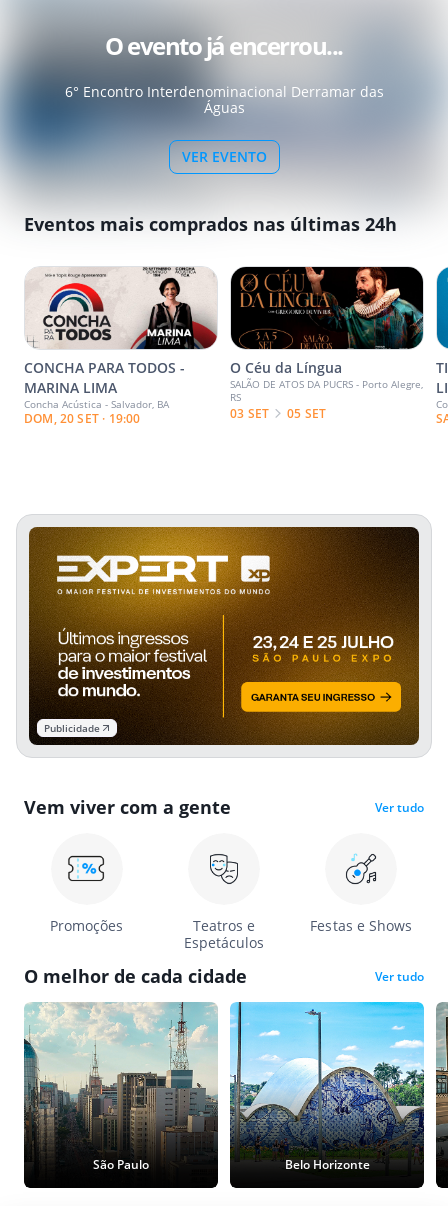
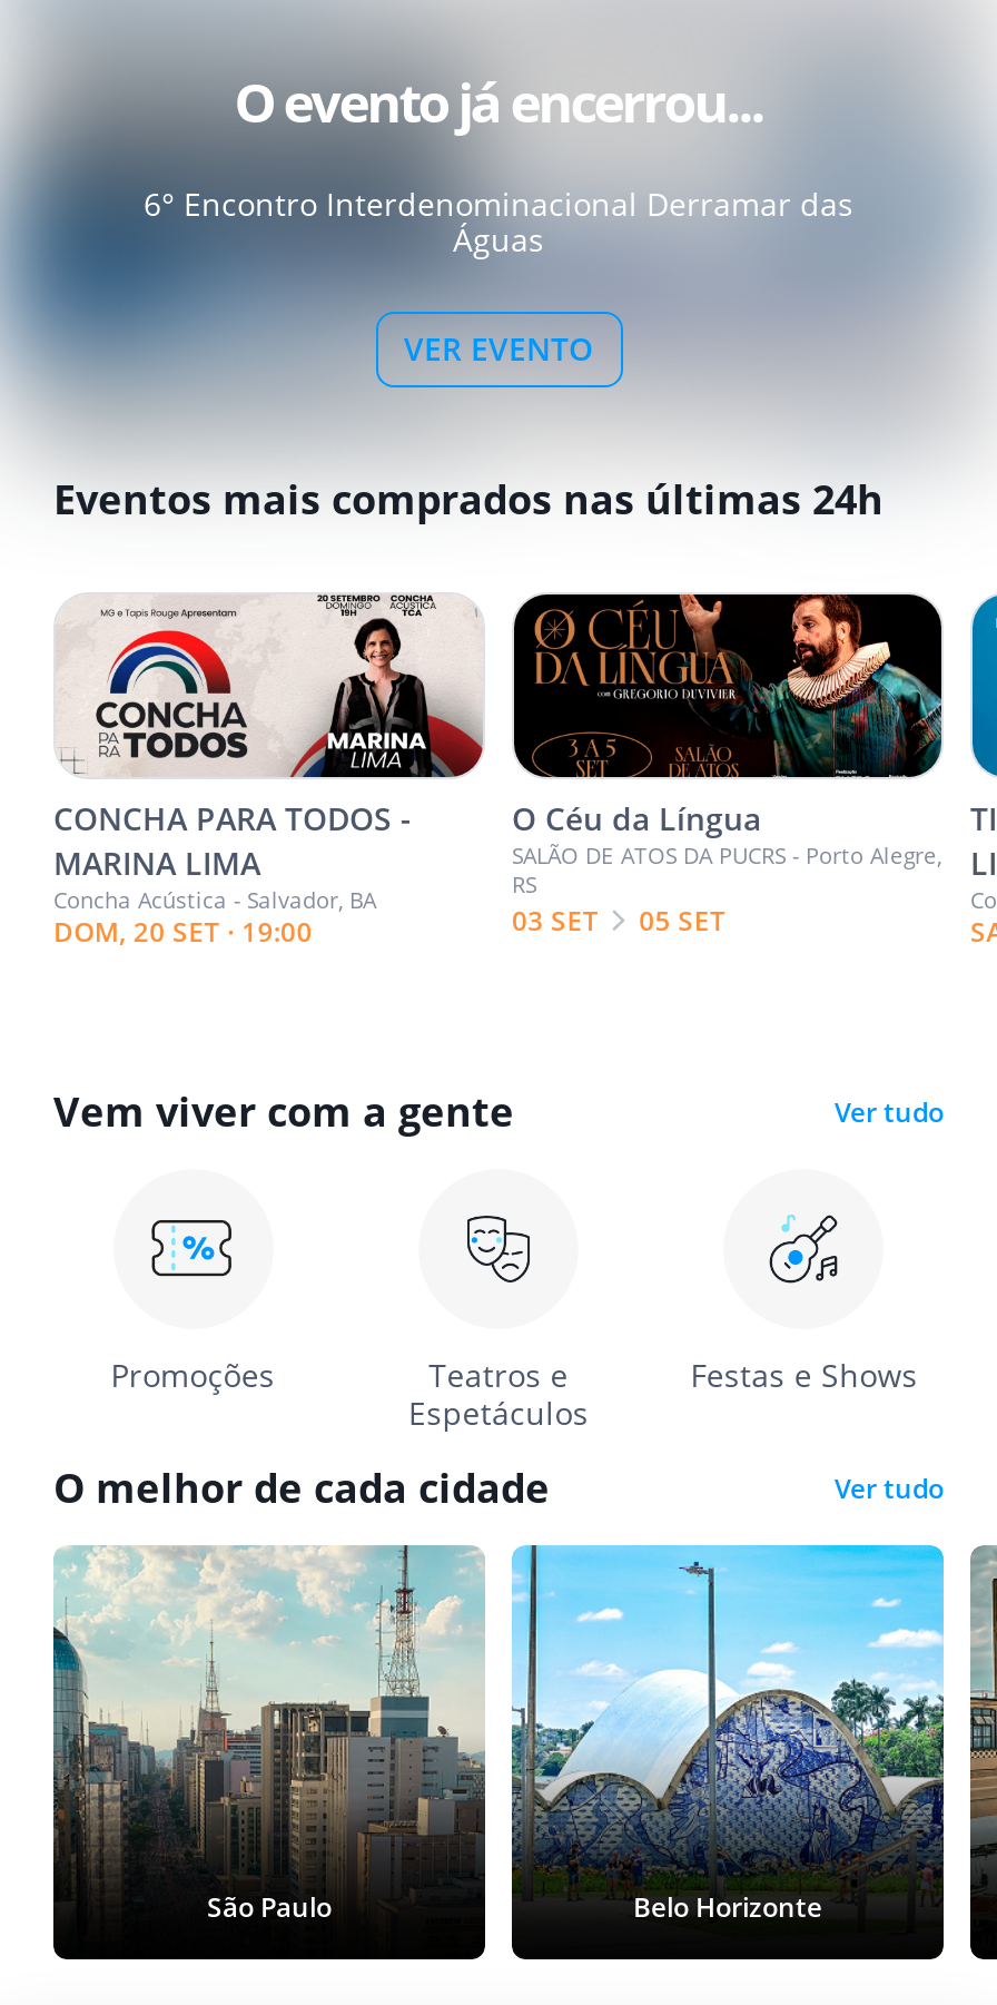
[27,526,421,747] [image] | Publicidade -> none

